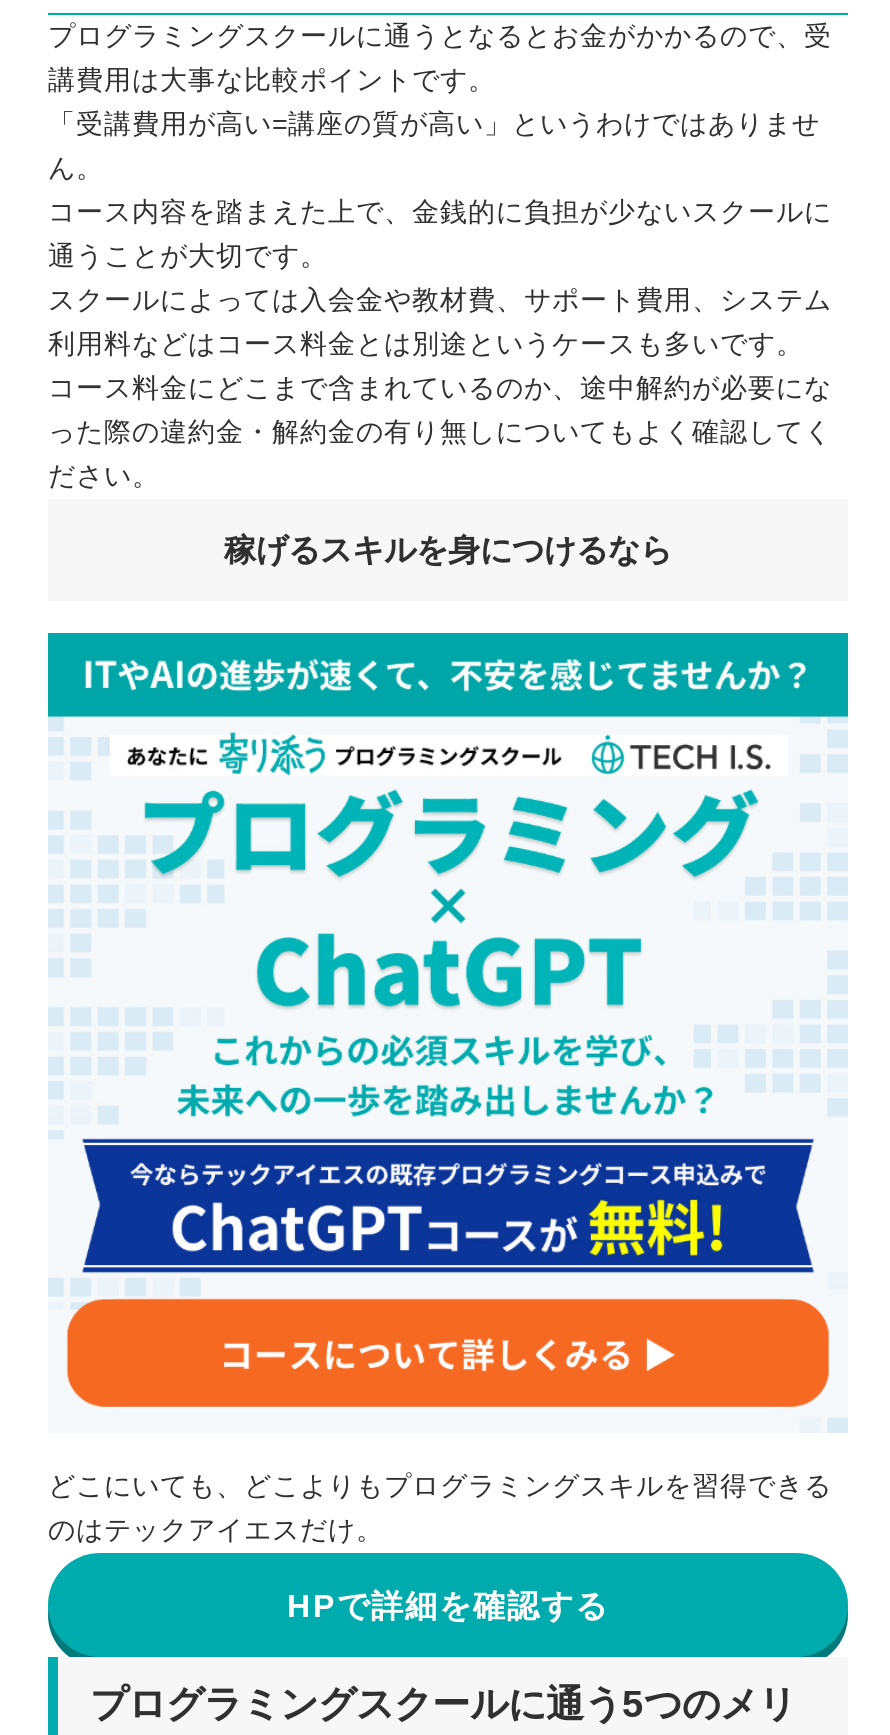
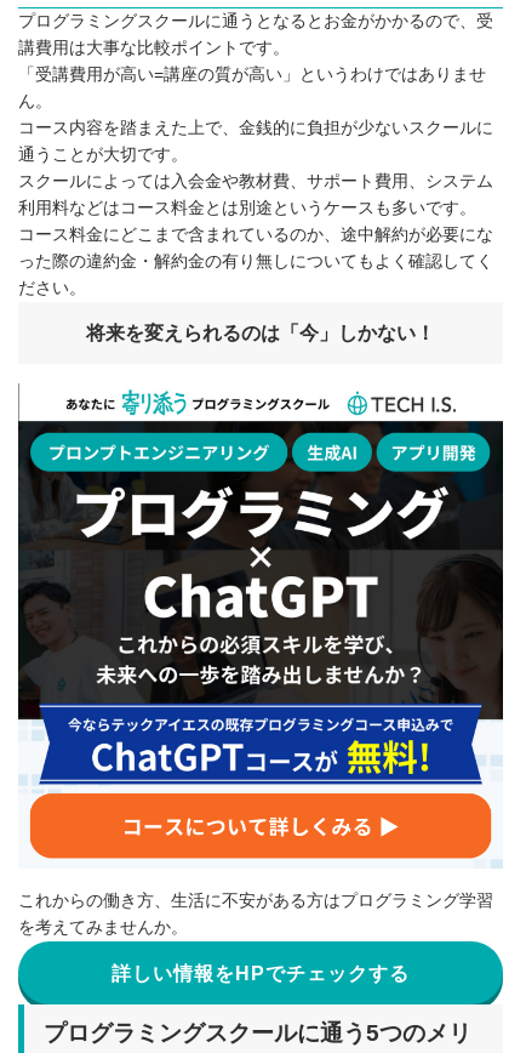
[224,533,672,567] 稼げるスキルを身につけるなら -> [86,323,435,344] 将来を変えられるのは「今」しかない！
[46,631,850,1501] [image] | どこにいても、どこよりもプログラミングスキルを習得できる -> [17,383,504,910] [image] | これからの働き方、生活に不安がある方はプログラミング学習
[48,1515,384,1545] のはテックアイエスだけ。 -> [18,919,188,937] を考えてみませんか。
[287,1588,609,1622] HPで詳細を確認する -> [112,963,410,983] 詳しい情報をHPでチェックする

